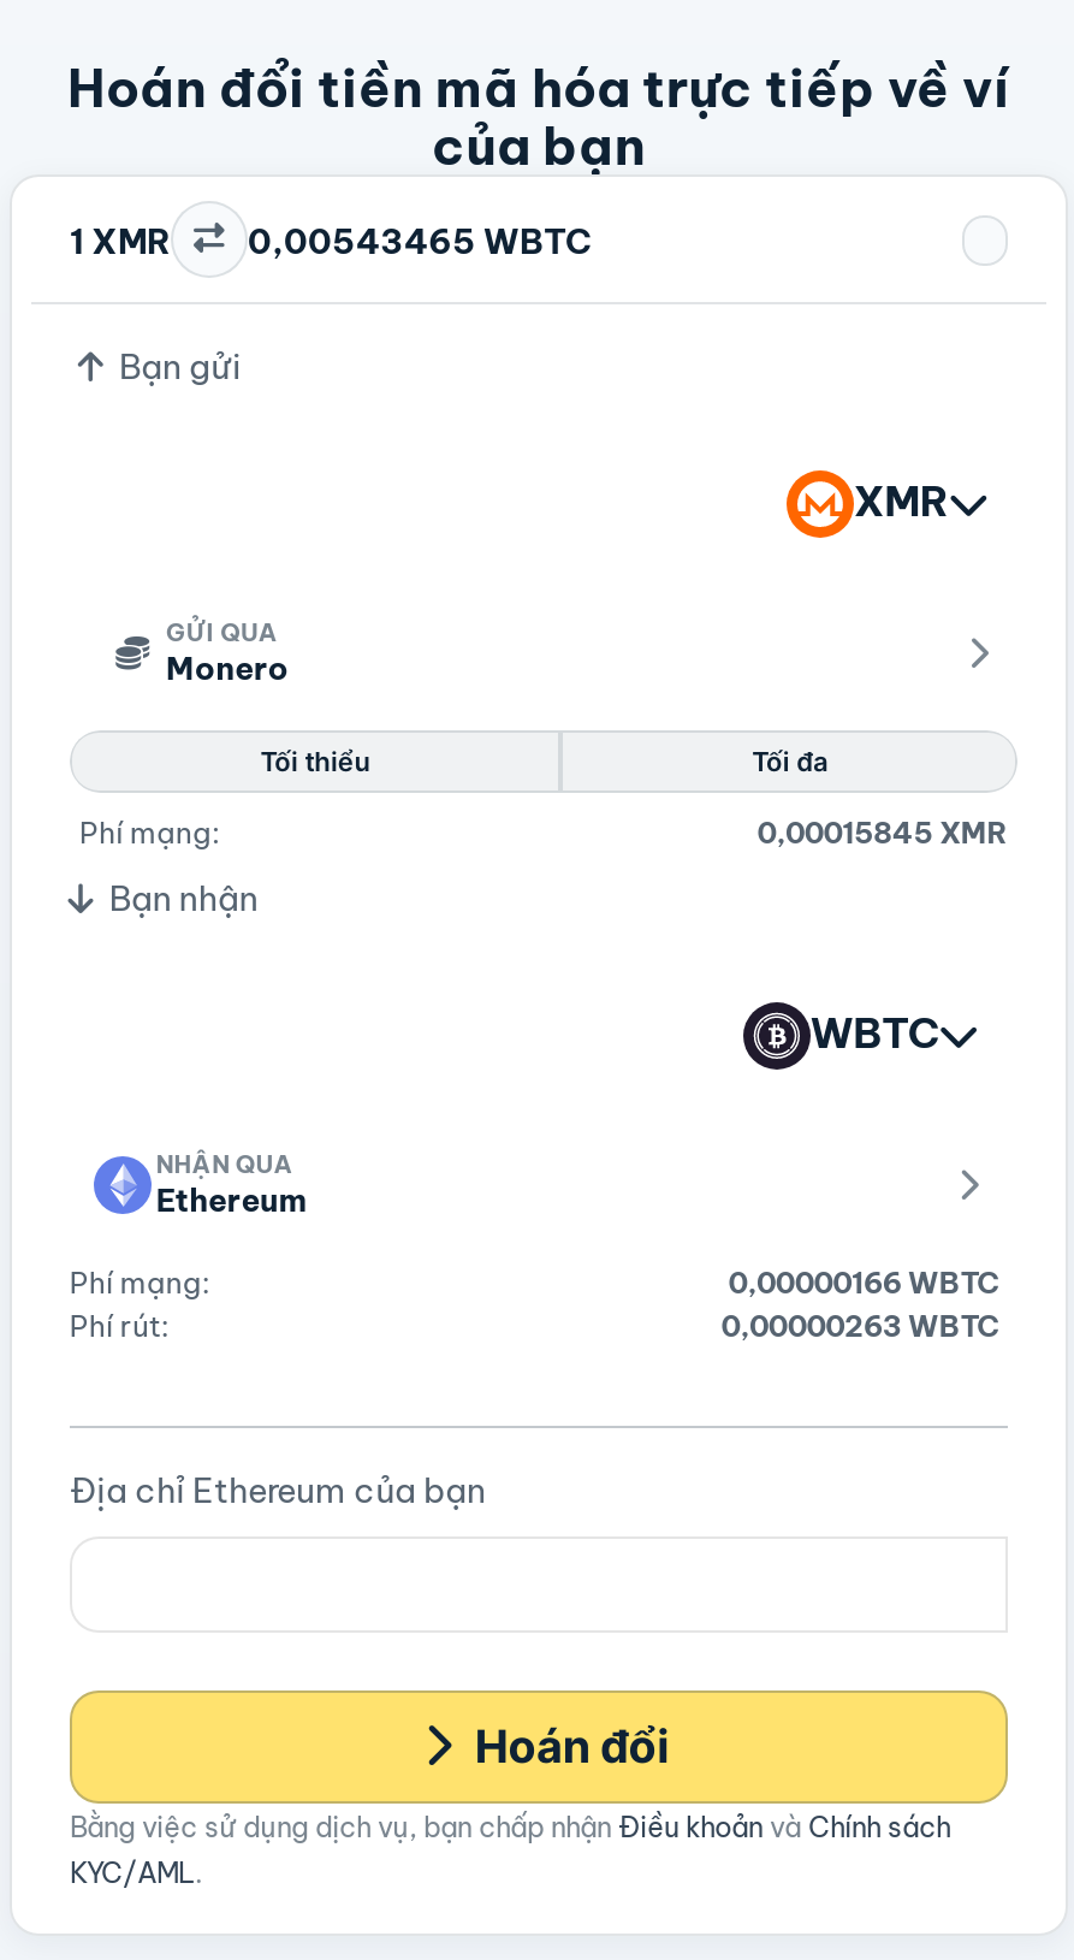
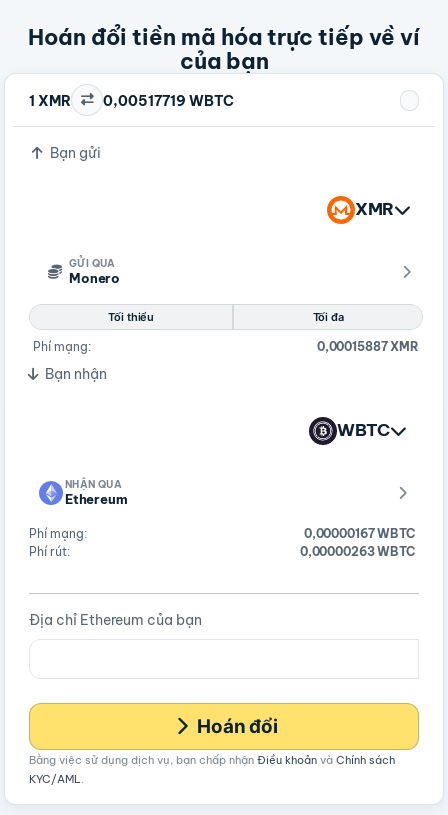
[70,219,592,262] 1 XMR 0,00543465 WBTC -> [29,91,234,109] 1 XMR 0,00517719 WBTC
[757,814,1008,850] 0,00015845 XMR -> [317,339,419,354] 0,00015887 XMR
[728,1264,998,1300] 0,00000166 WBTC -> [304,526,415,541] 0,00000167 WBTC

